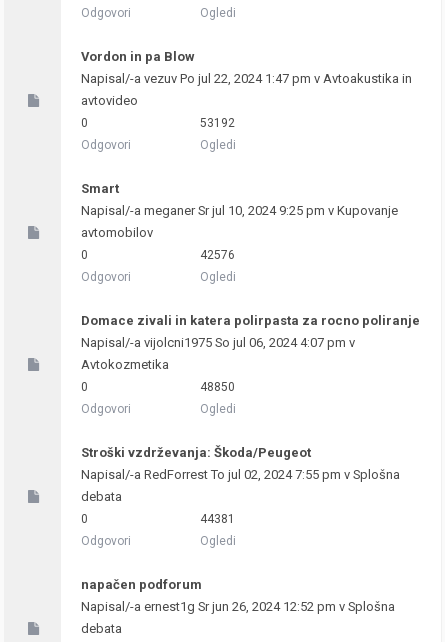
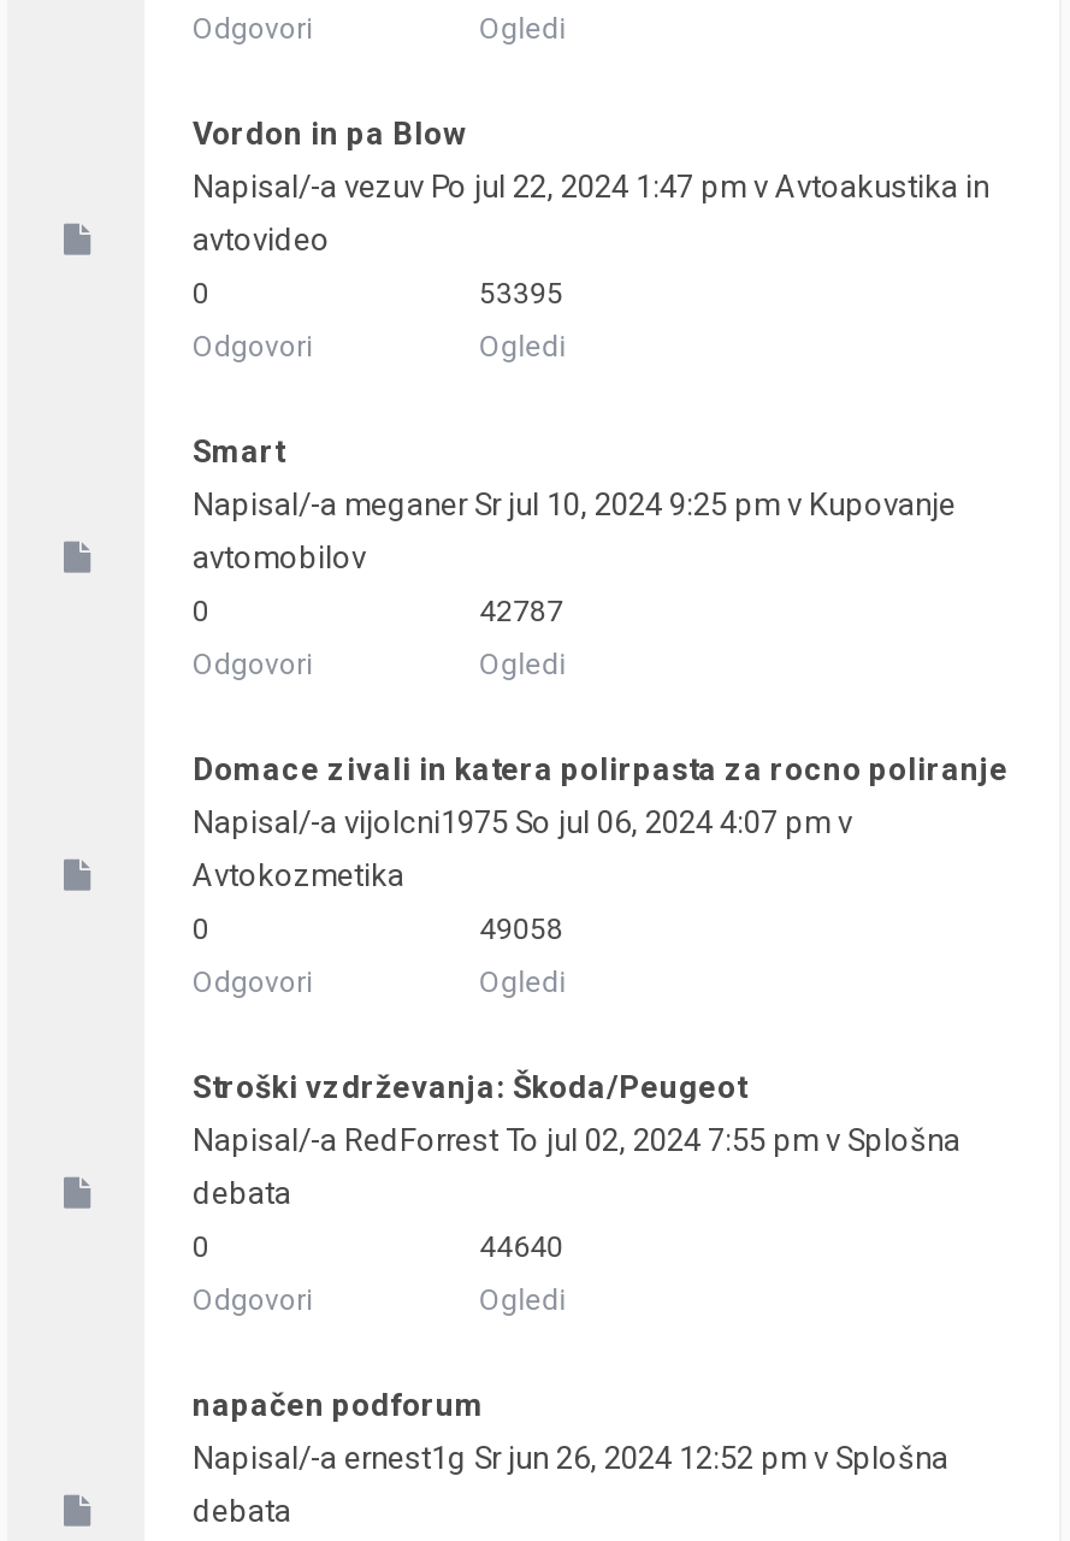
[200,116,235,130] 53192 -> [479,277,564,311] 53395
[200,248,235,262] 42576 -> [479,595,564,628] 42787
[200,380,235,394] 48850 -> [479,913,564,946] 49058
[200,512,235,526] 44381 -> [479,1230,564,1264] 44640

